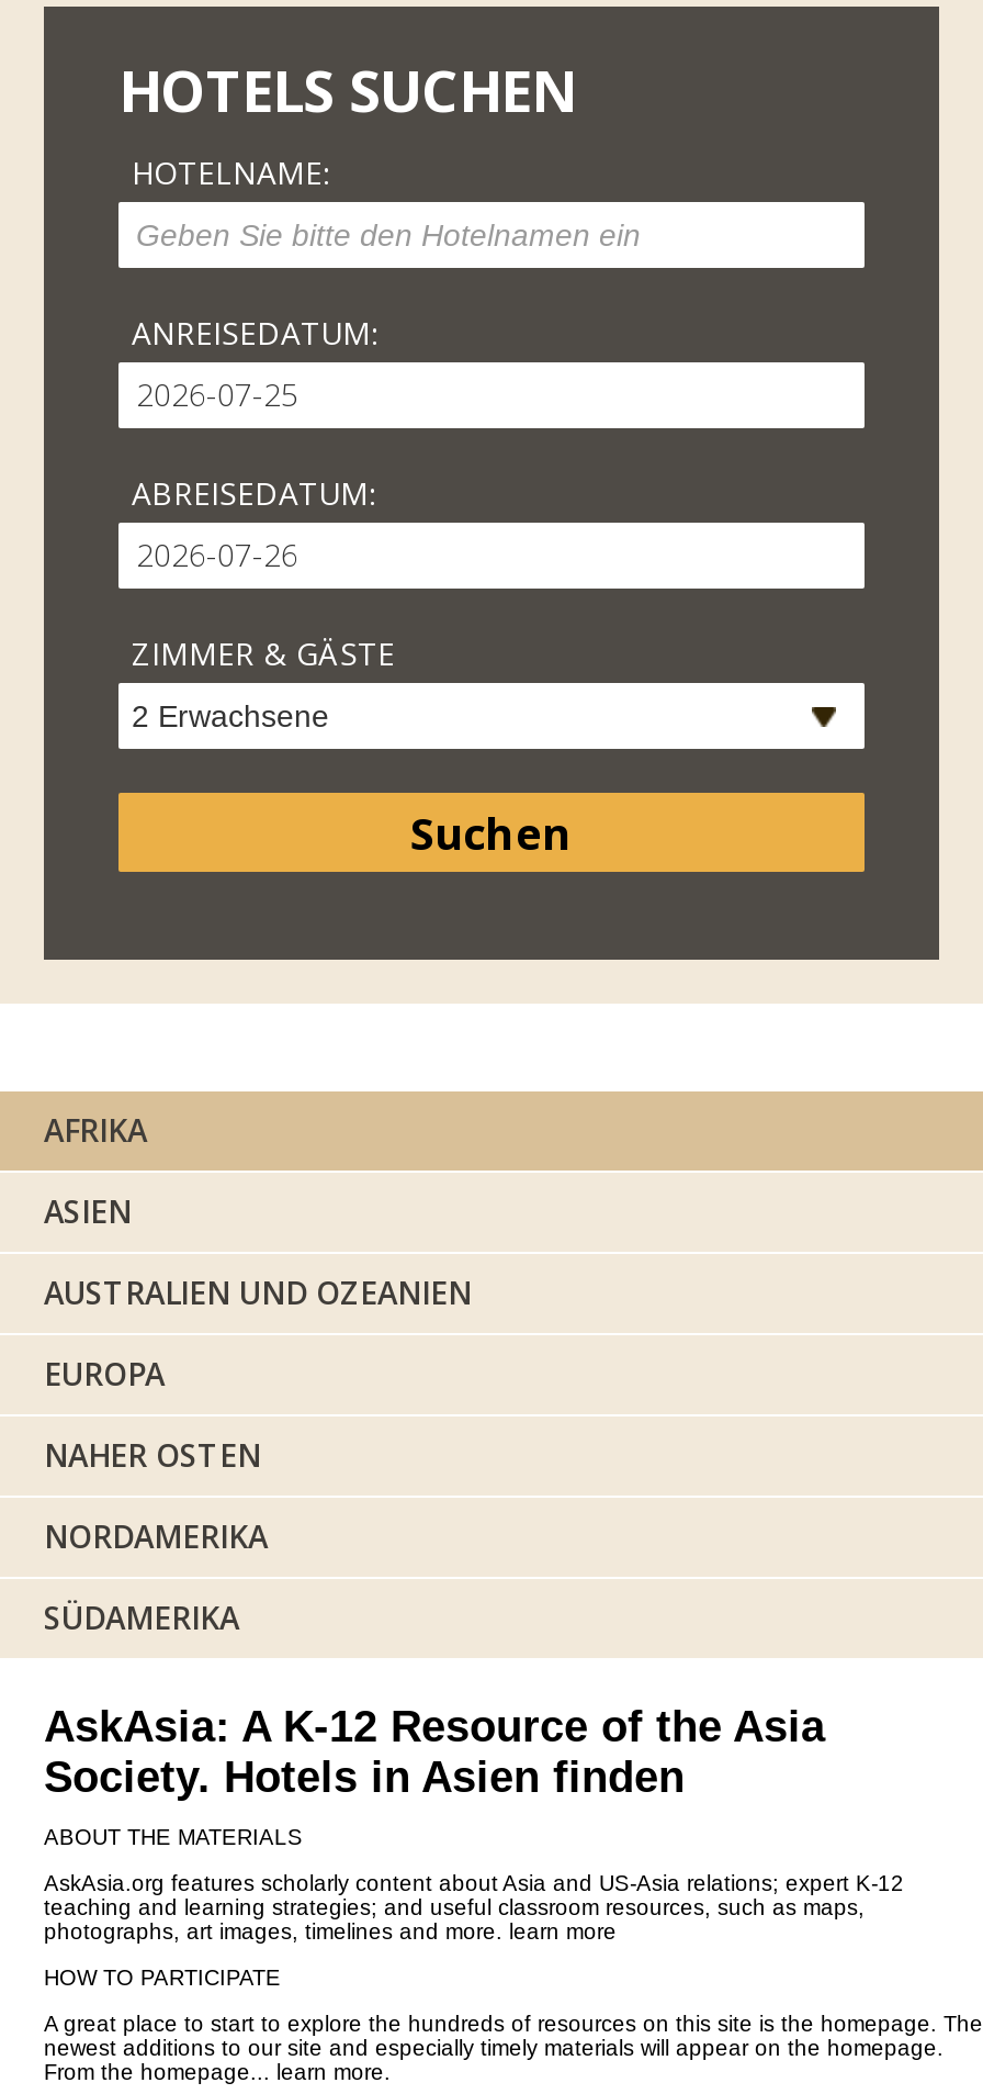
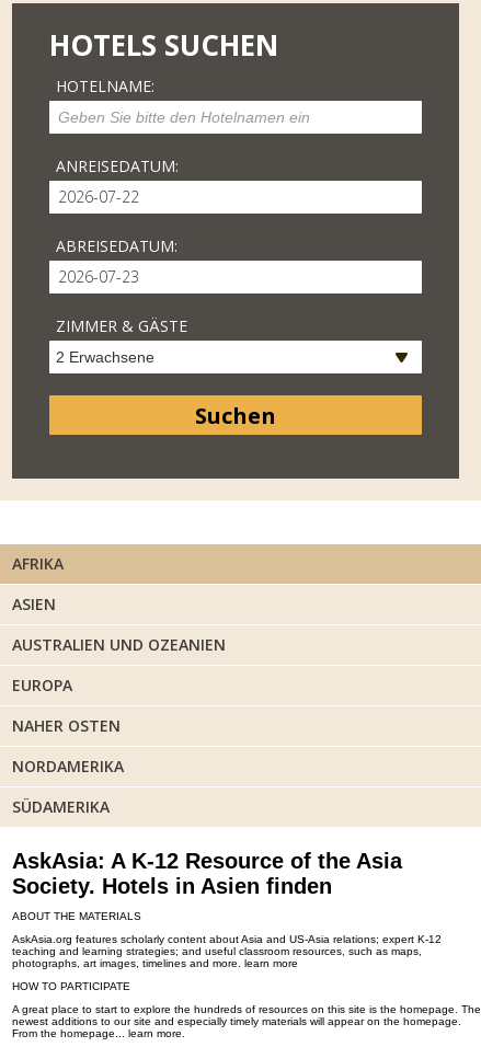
[136,373,298,415] 2026-07-25 -> [58,186,139,207] 2026-07-22
[136,534,298,575] 2026-07-26 -> [58,266,139,287] 2026-07-23

